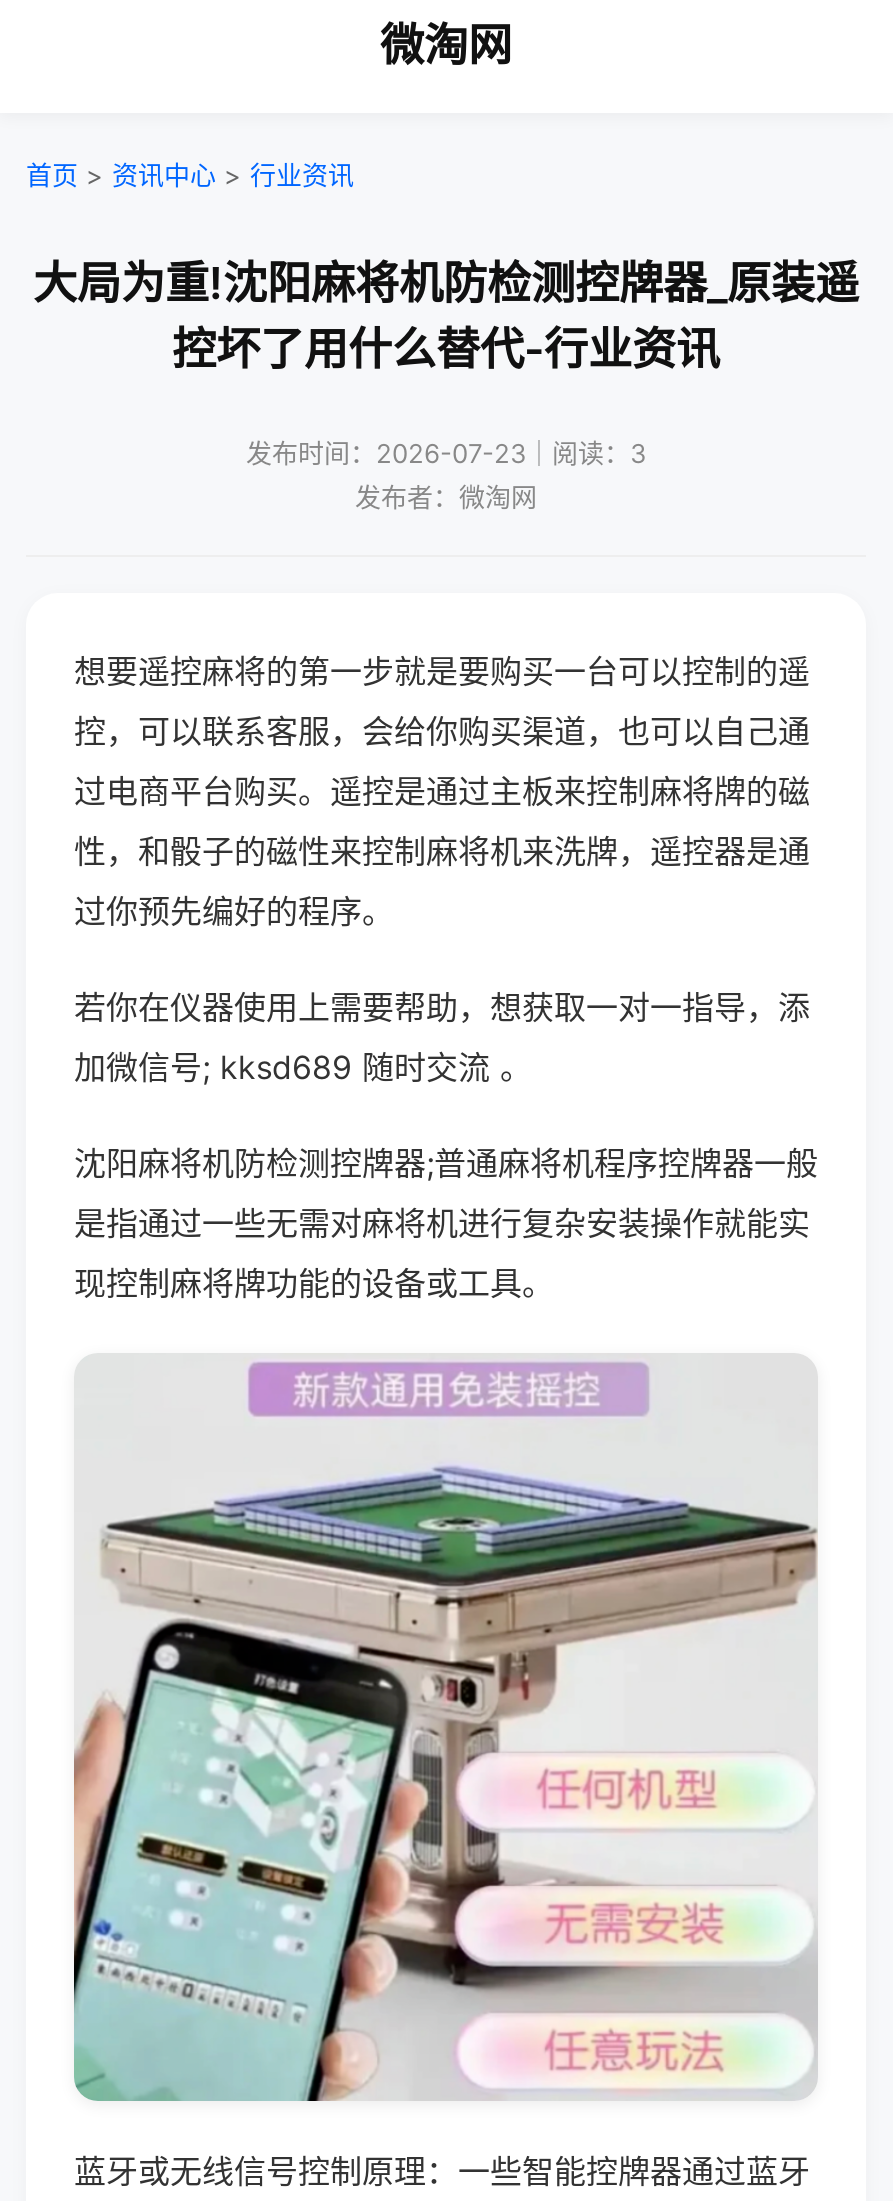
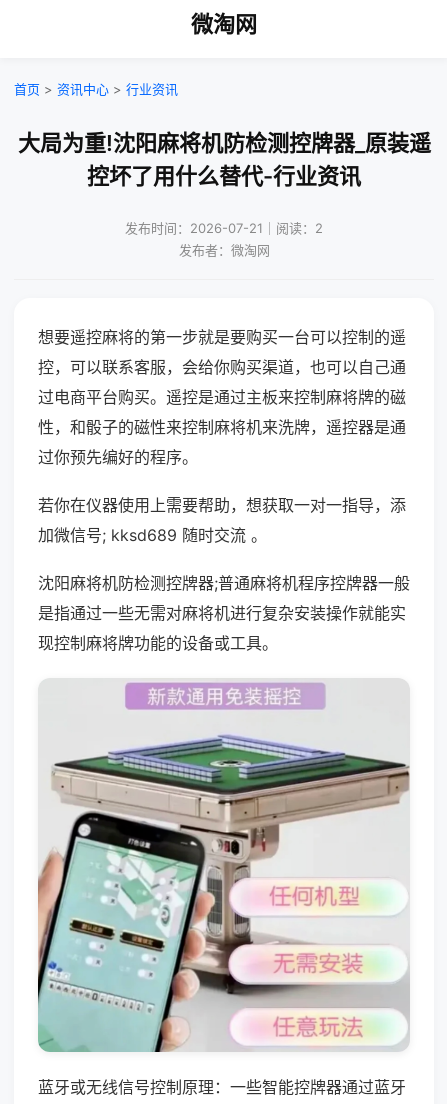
[246,437,646,469] 发布时间：2026-07-23｜阅读：3 -> [125,220,323,236] 发布时间：2026-07-21｜阅读：2

